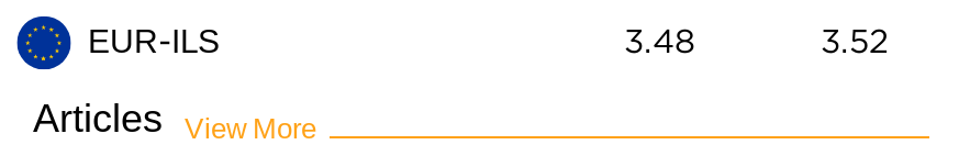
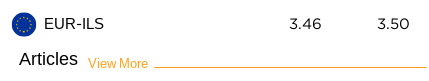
[624,20,694,68] 3.48 -> [288,14,321,36] 3.46
[821,20,889,68] 3.52 -> [376,14,409,36] 3.50

